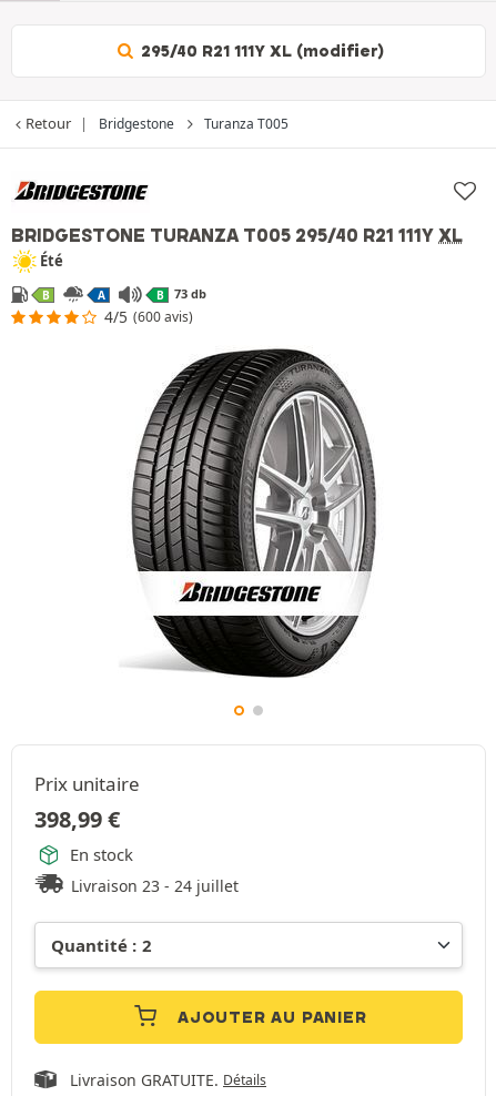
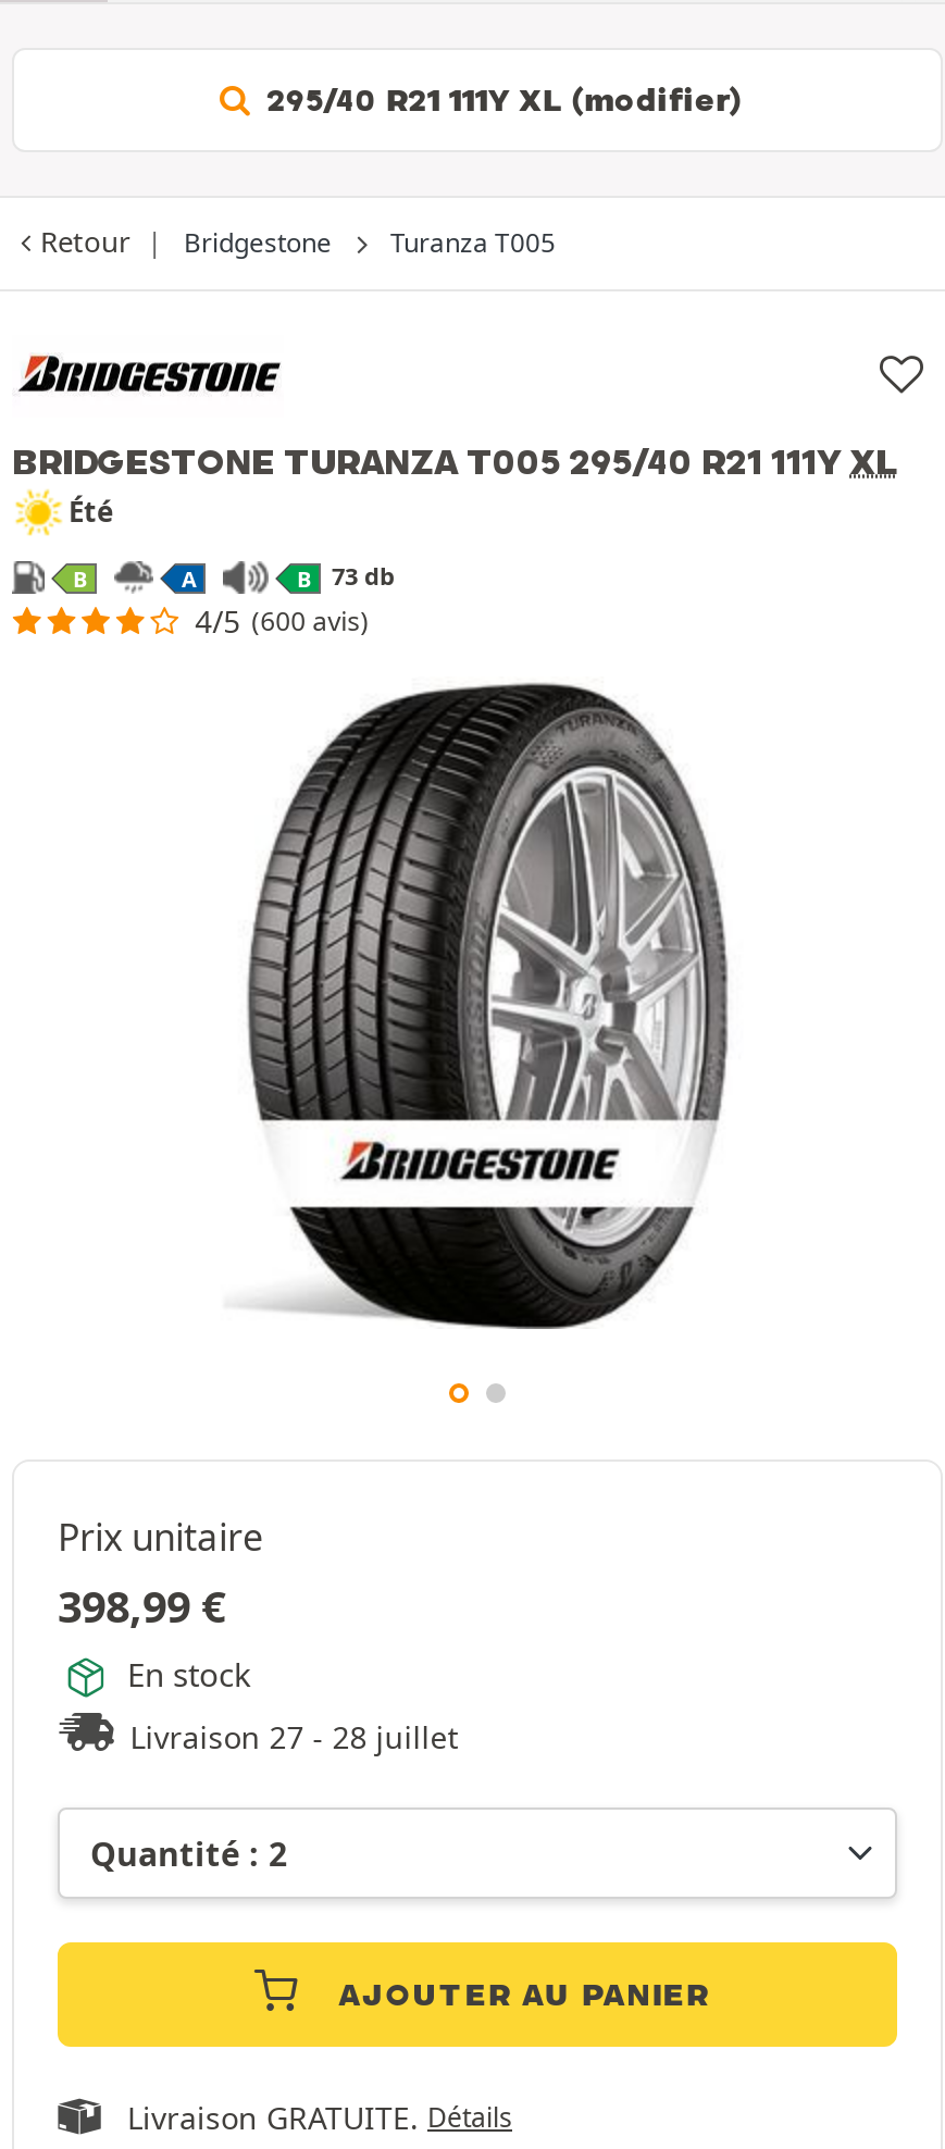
[71,876,239,897] Livraison 23 - 24 juillet -> [130,1717,458,1759] Livraison 27 - 28 juillet

